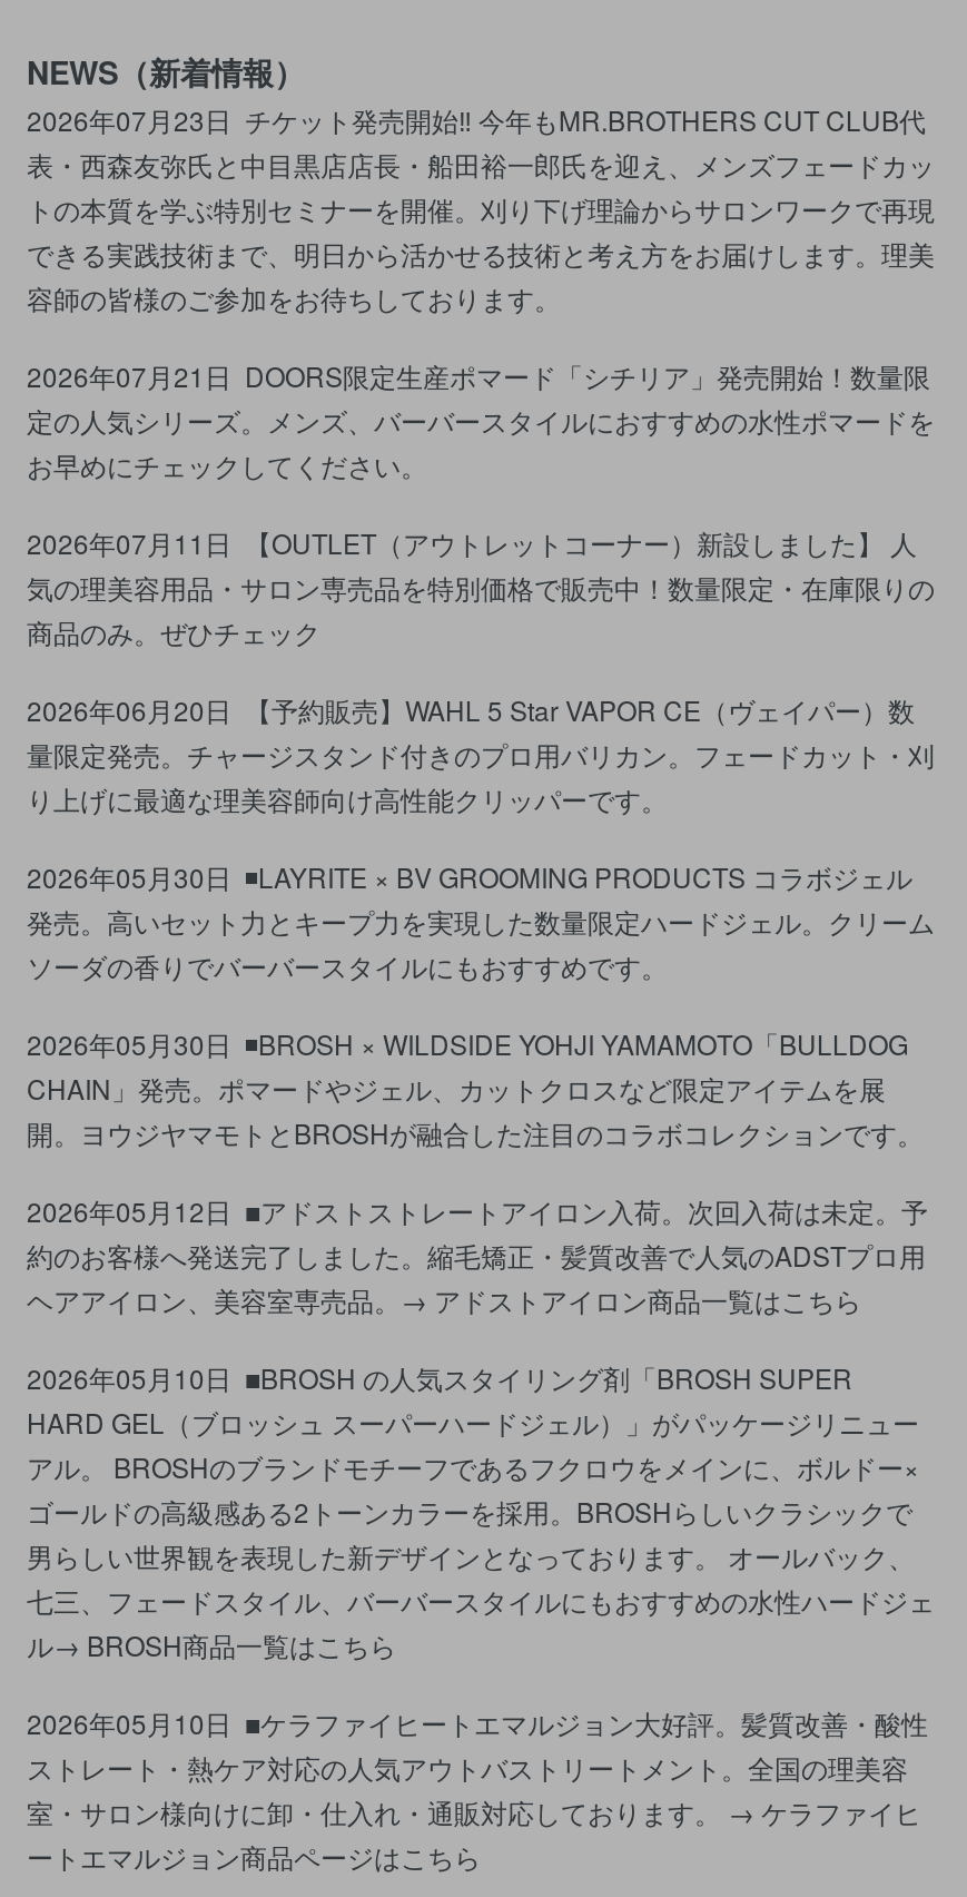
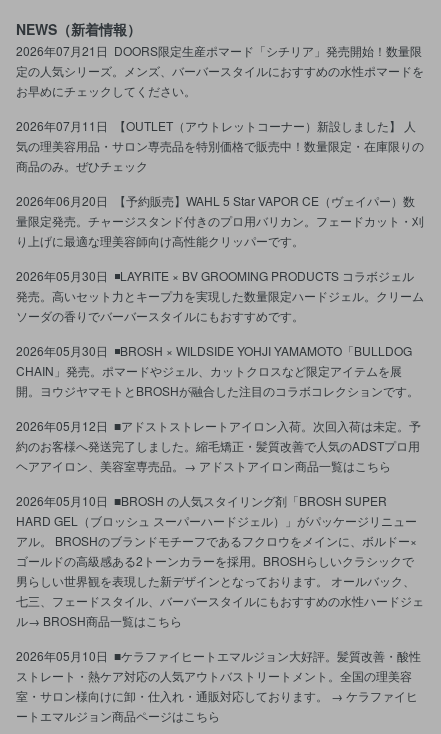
[27,100,935,316] 2026年07月23日チケット発売開始‼ 今年もMR.BROTHERS CUT CLUB代 | 表・西森友弥氏と中目黒店店長・船田裕一郎氏を迎え、メンズフェードカッ | トの本質を学ぶ特別セミナーを開催。刈り下げ理論からサロンワークで再現 | できる実践技術まで、明日から活かせる技術と考え方をお届けします。理美 | 容師の皆様のご参加をお待ちしております。 -> none

